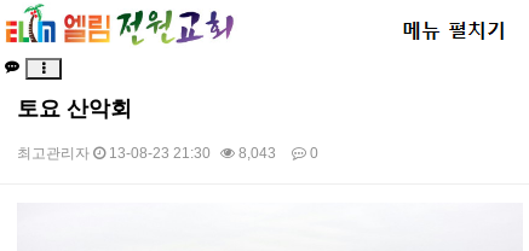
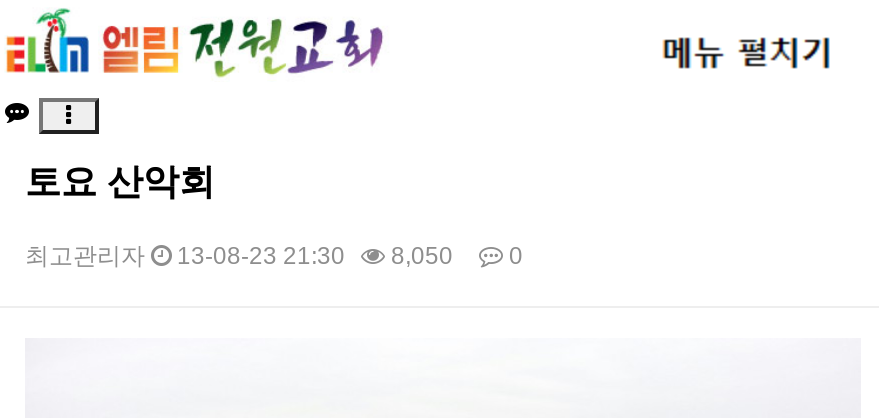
[17,145,318,162] 최고관리자 13-08-23 21:30 8,043 0 -> [25,242,523,270] 최고관리자 13-08-23 21:30 8,050 0

